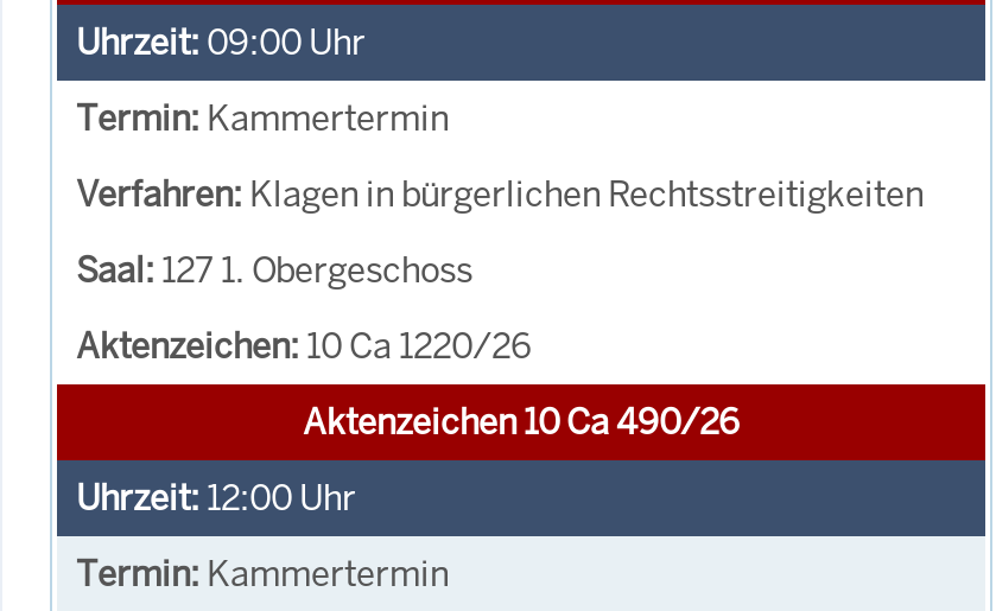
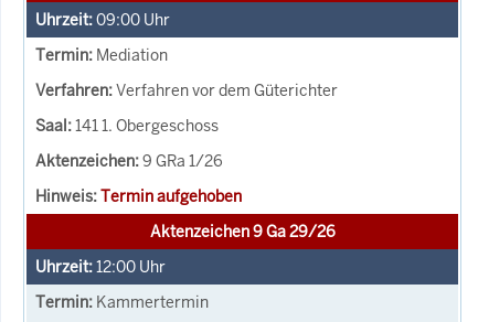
[161,97,924,443] Kammertermin | Klagen in bürgerlichen Rechtsstreitigkeiten | 127 1. Obergeschoss | 10 Ca 1220/26 | Aktenzeichen 10 Ca 490/26 -> [75,45,338,241] Mediation | Verfahren vor dem Güterichter | 141 1. Obergeschoss | 9 GRa 1/26 | Termin aufgehoben | Aktenzeichen 9 Ga 29/26

